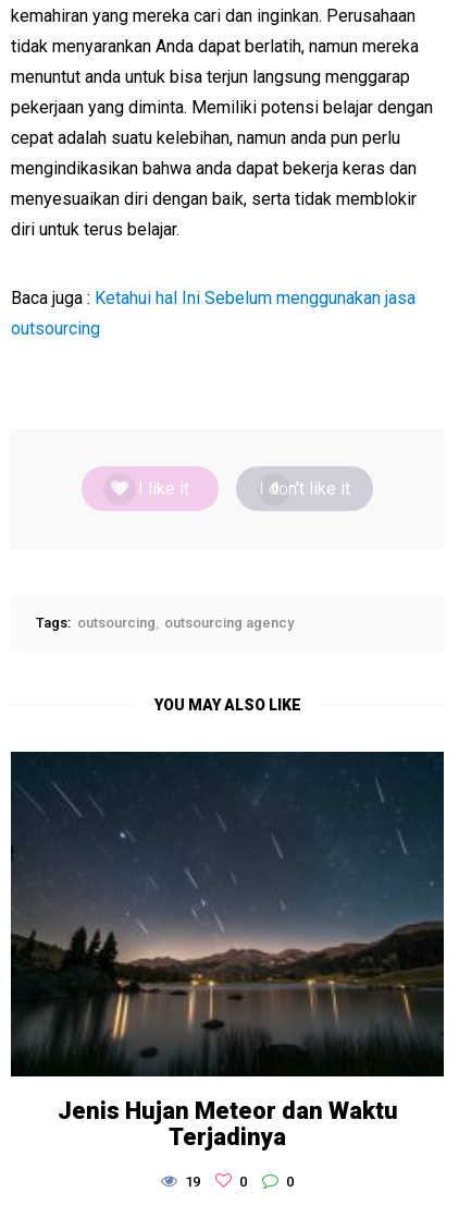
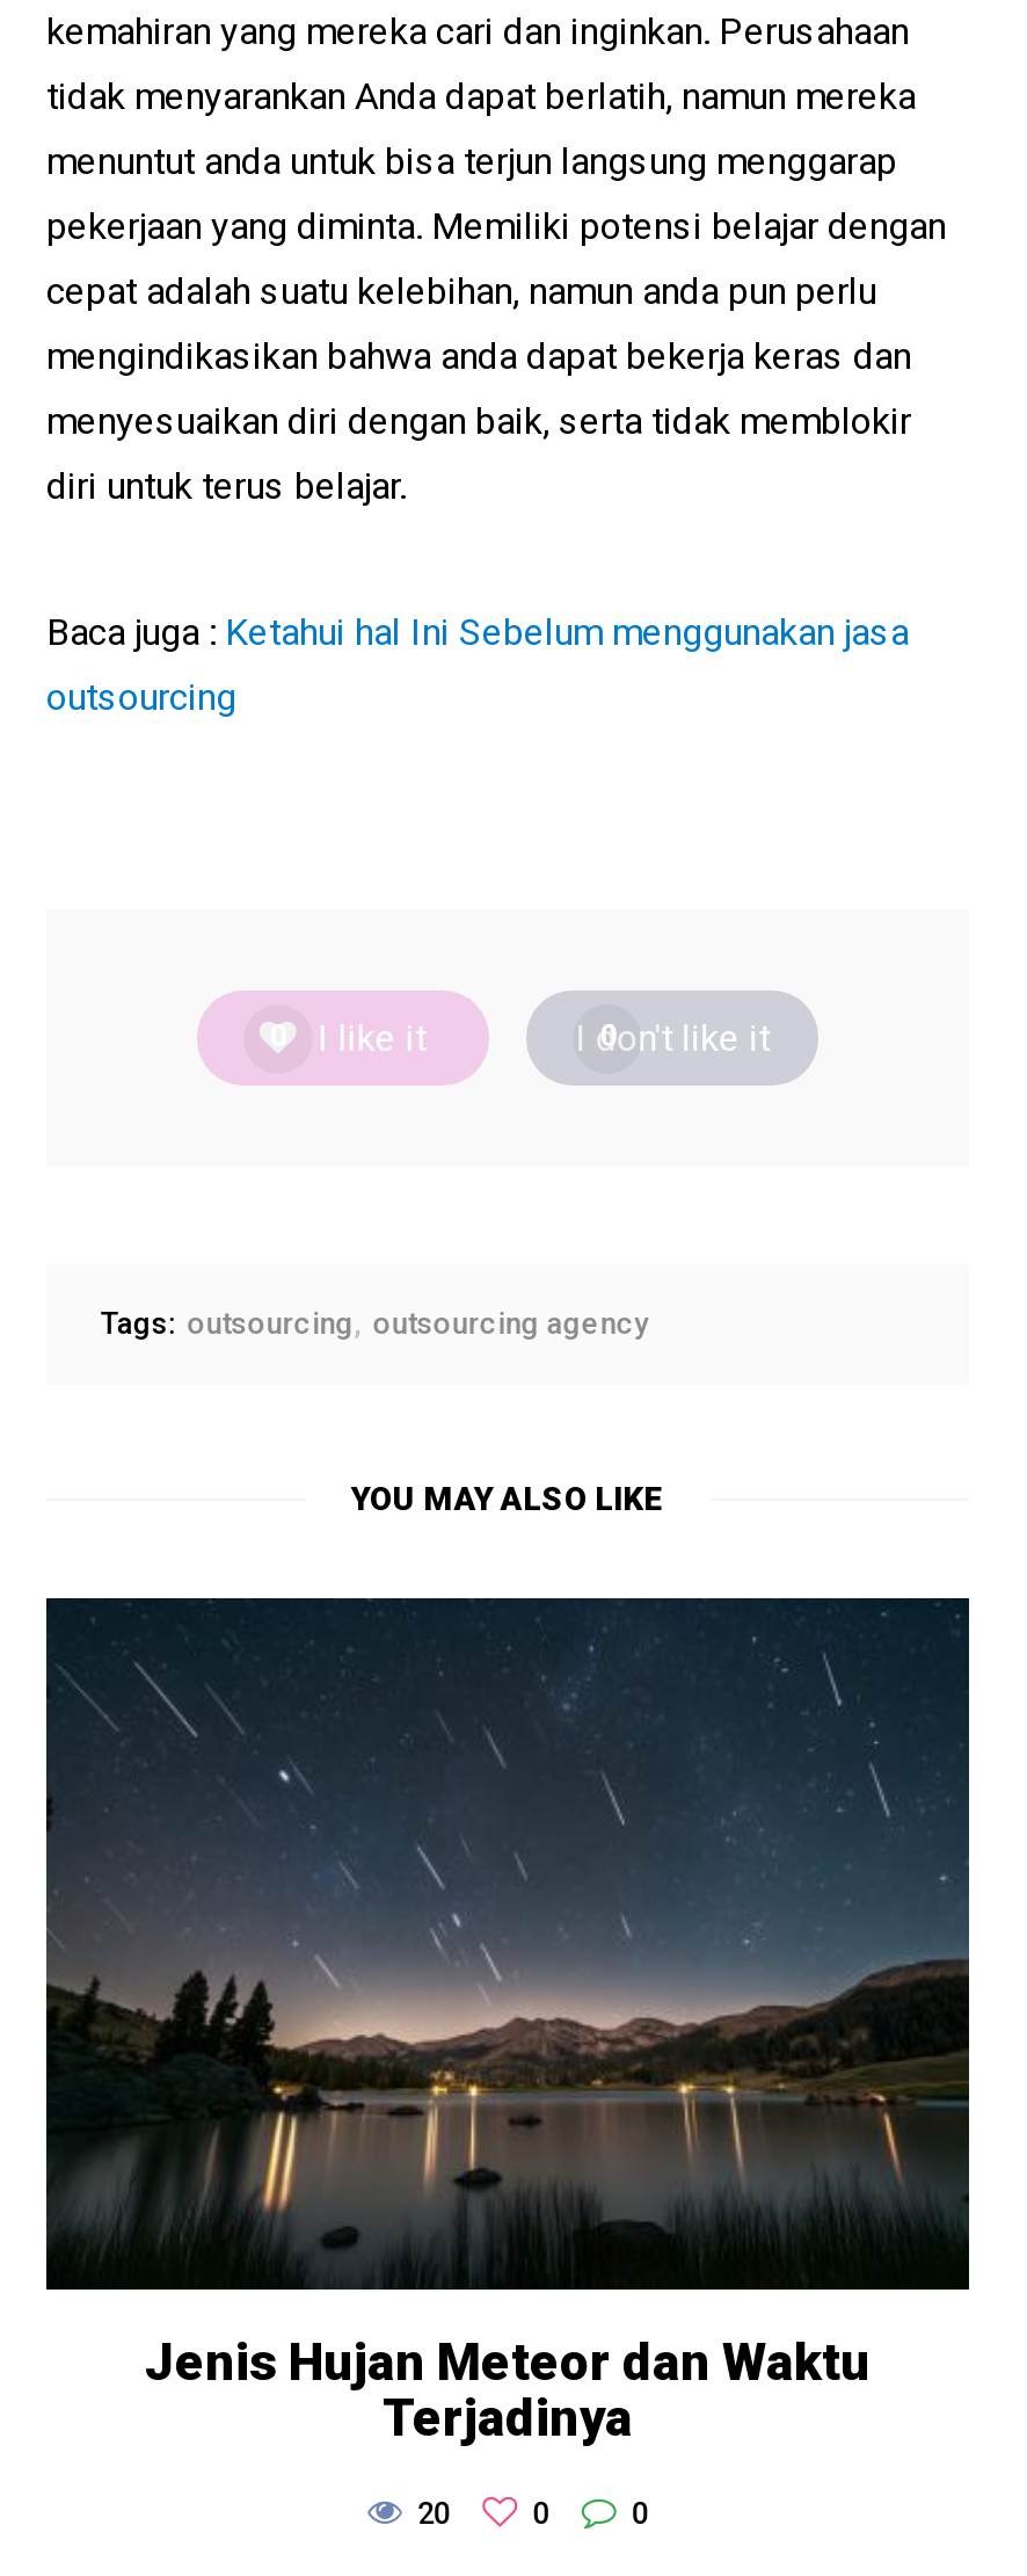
[185,1174,200,1190] 19 -> [418,2497,450,2532] 20

